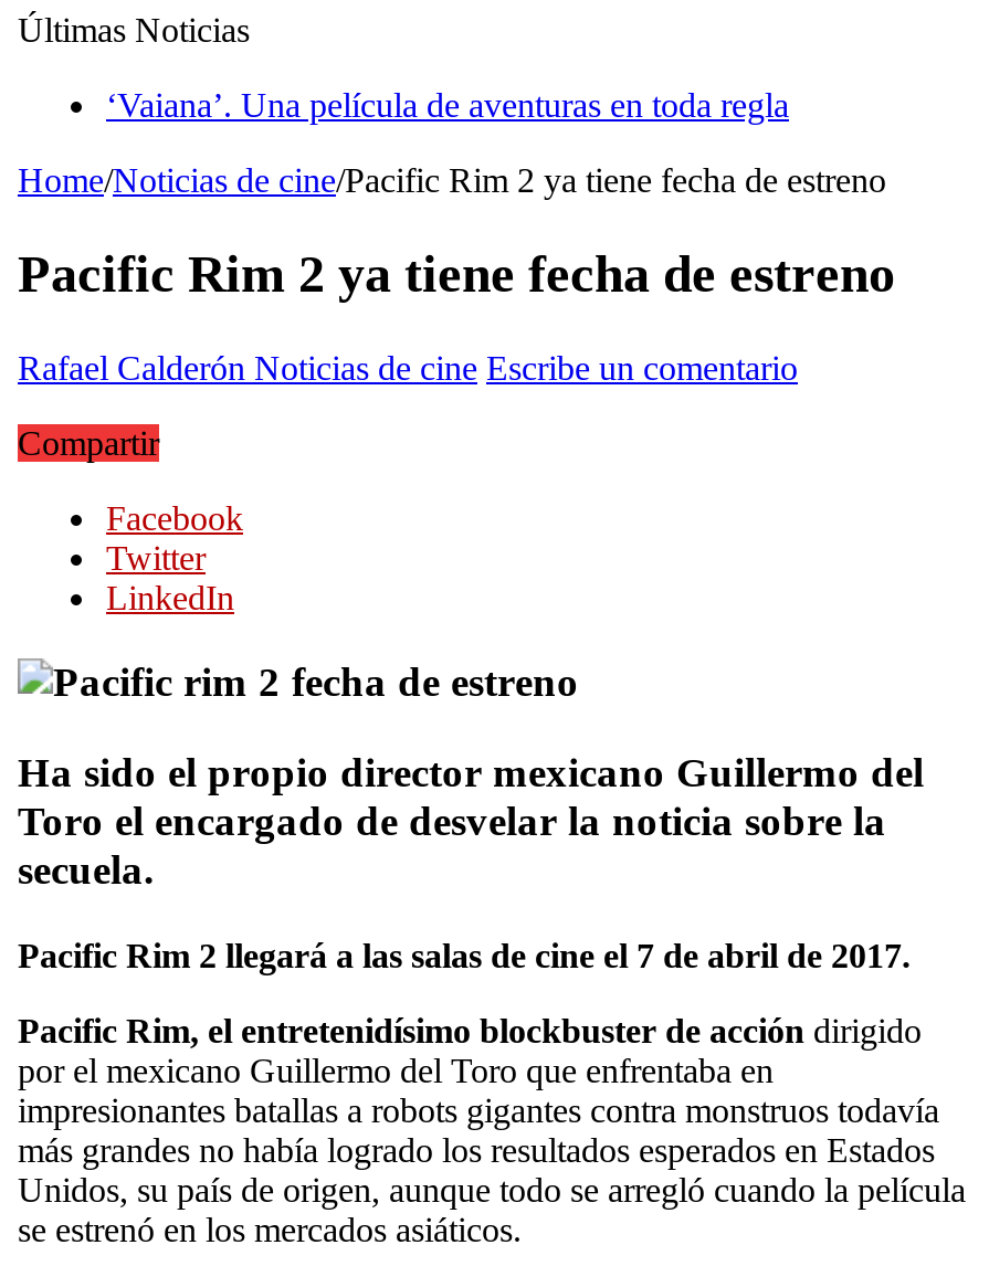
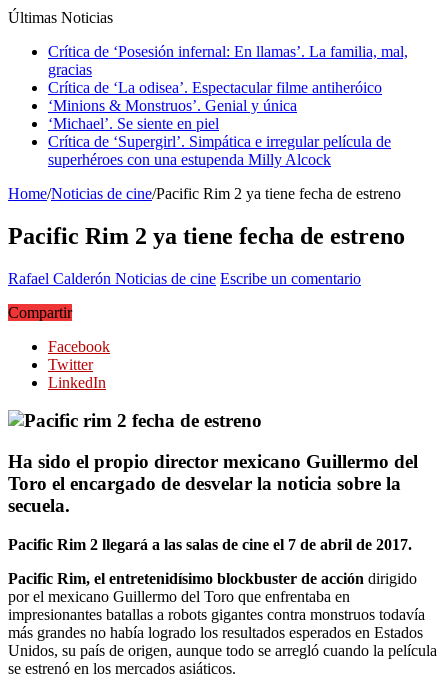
[106,86,789,123] ‘Vaiana’. Una película de aventuras en toda regla -> [48,43,408,168] Crítica de ‘Posesión infernal: En llamas’. La familia, mal, | gracias | Crítica de ‘La odisea’. Espectacular filme antiheróico | ‘Minions & Monstruos’. Genial y única | ‘Michael’. Se siente en piel | Crítica de ‘Supergirl’. Simpática e irregular película de | superhéroes con una estupenda Milly Alcock

